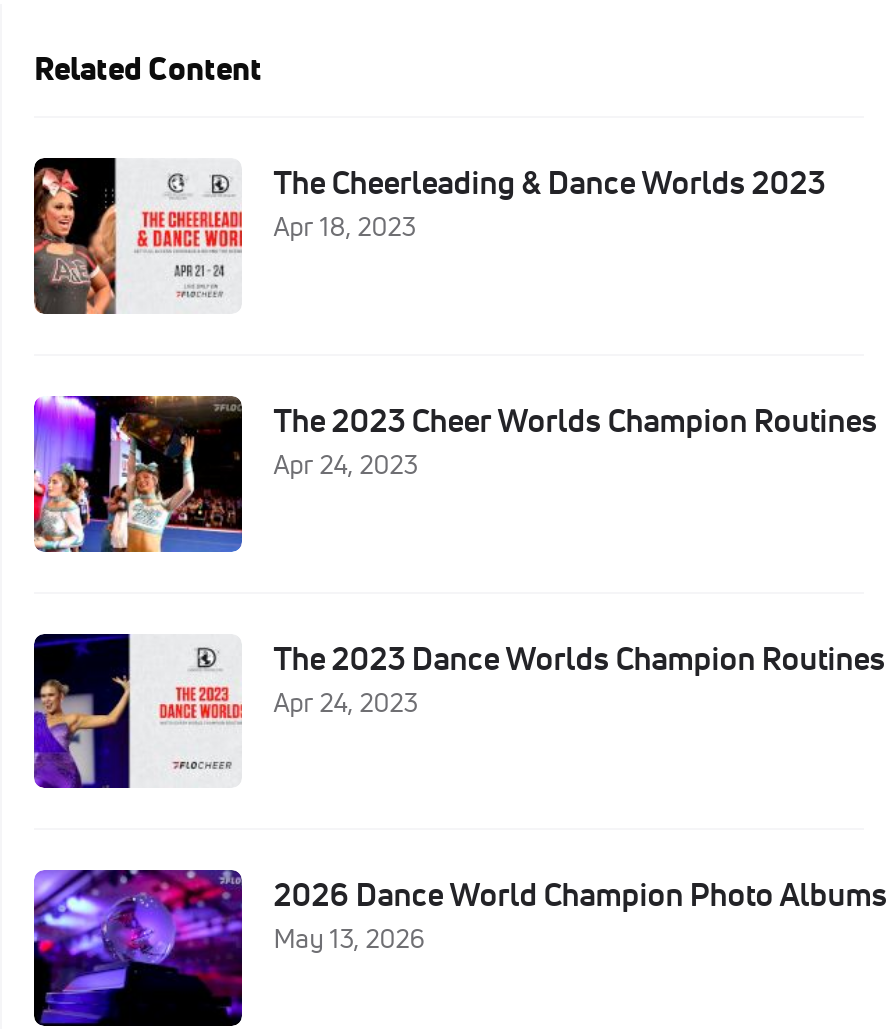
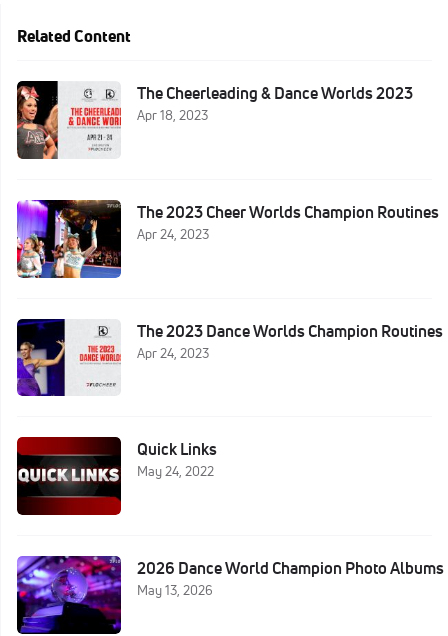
none -> [16,436,217,516] [image] | Quick Links | May 24, 2022

